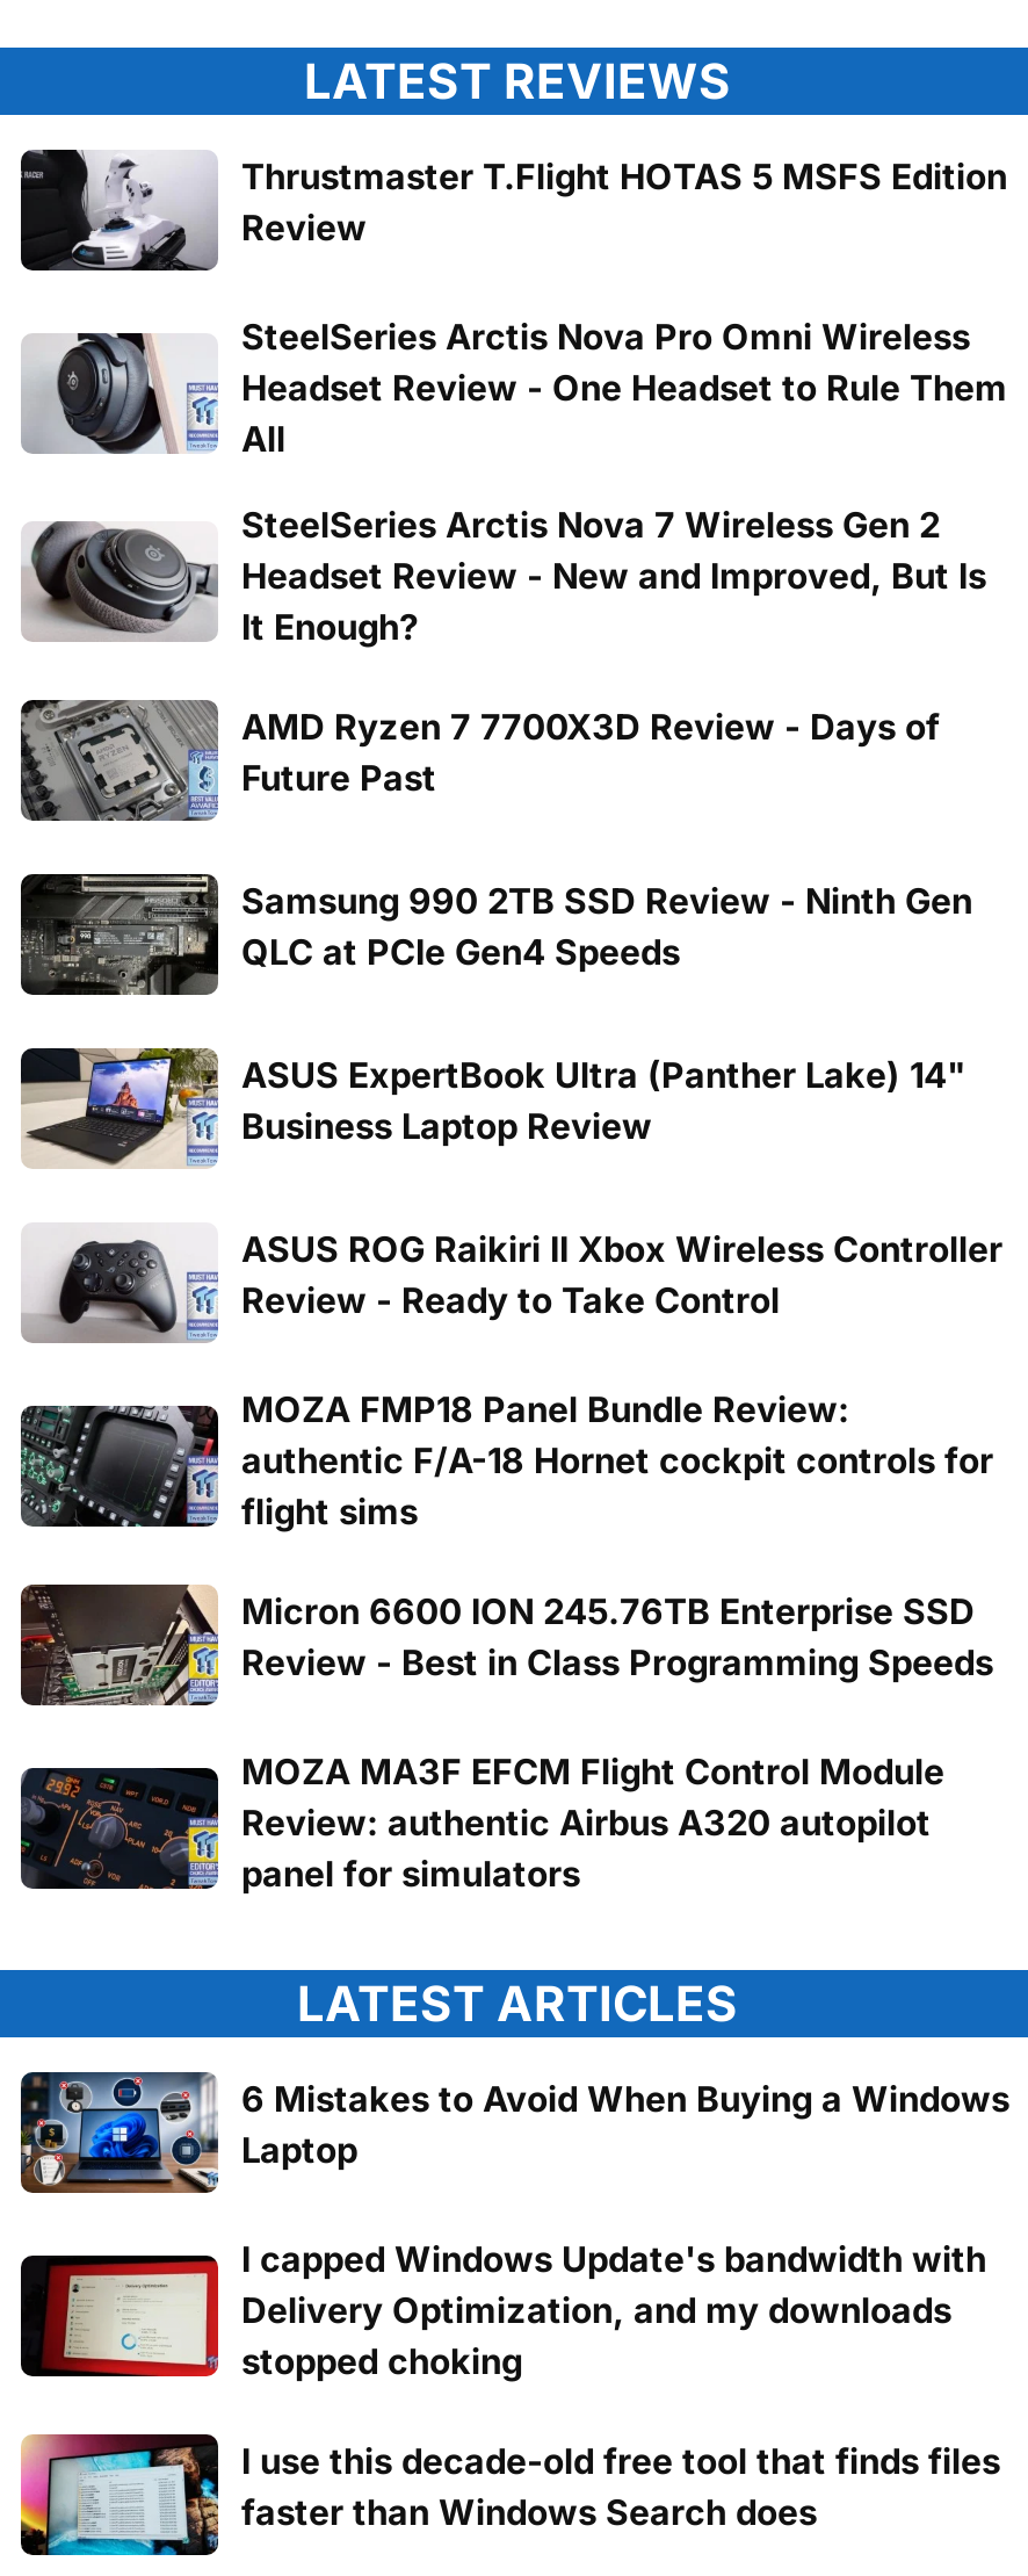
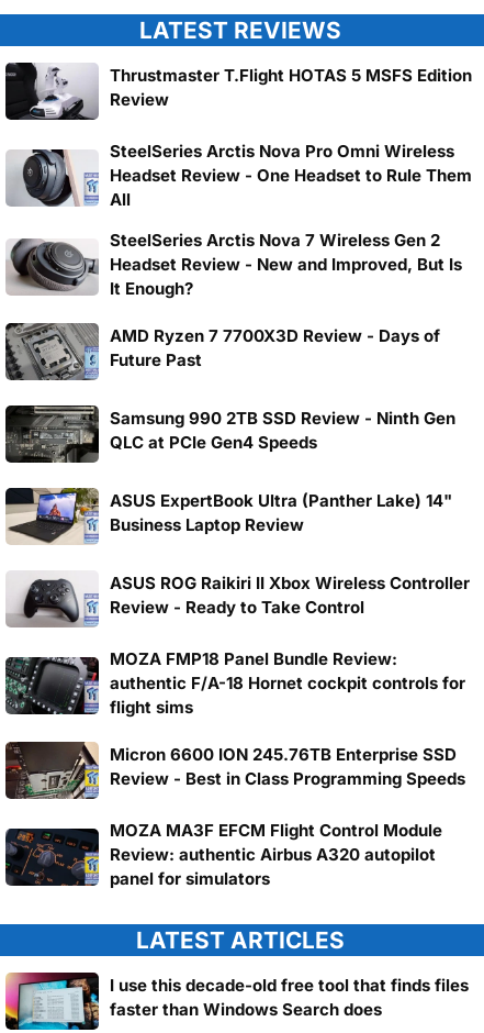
[19,2072,1009,2383] [image] | 6 Mistakes to Avoid When Buying a Windows | Laptop | I capped Windows Update's bandwidth with | Delivery Optimization, and my downloads | stopped choking -> none
[19,2253,209,2379] [image] -> none

